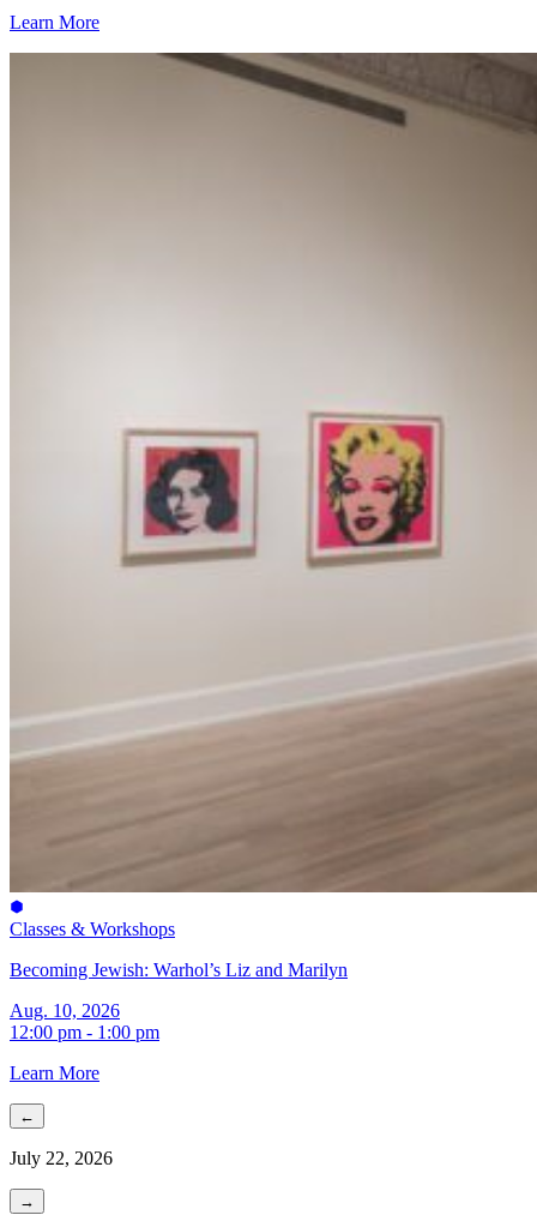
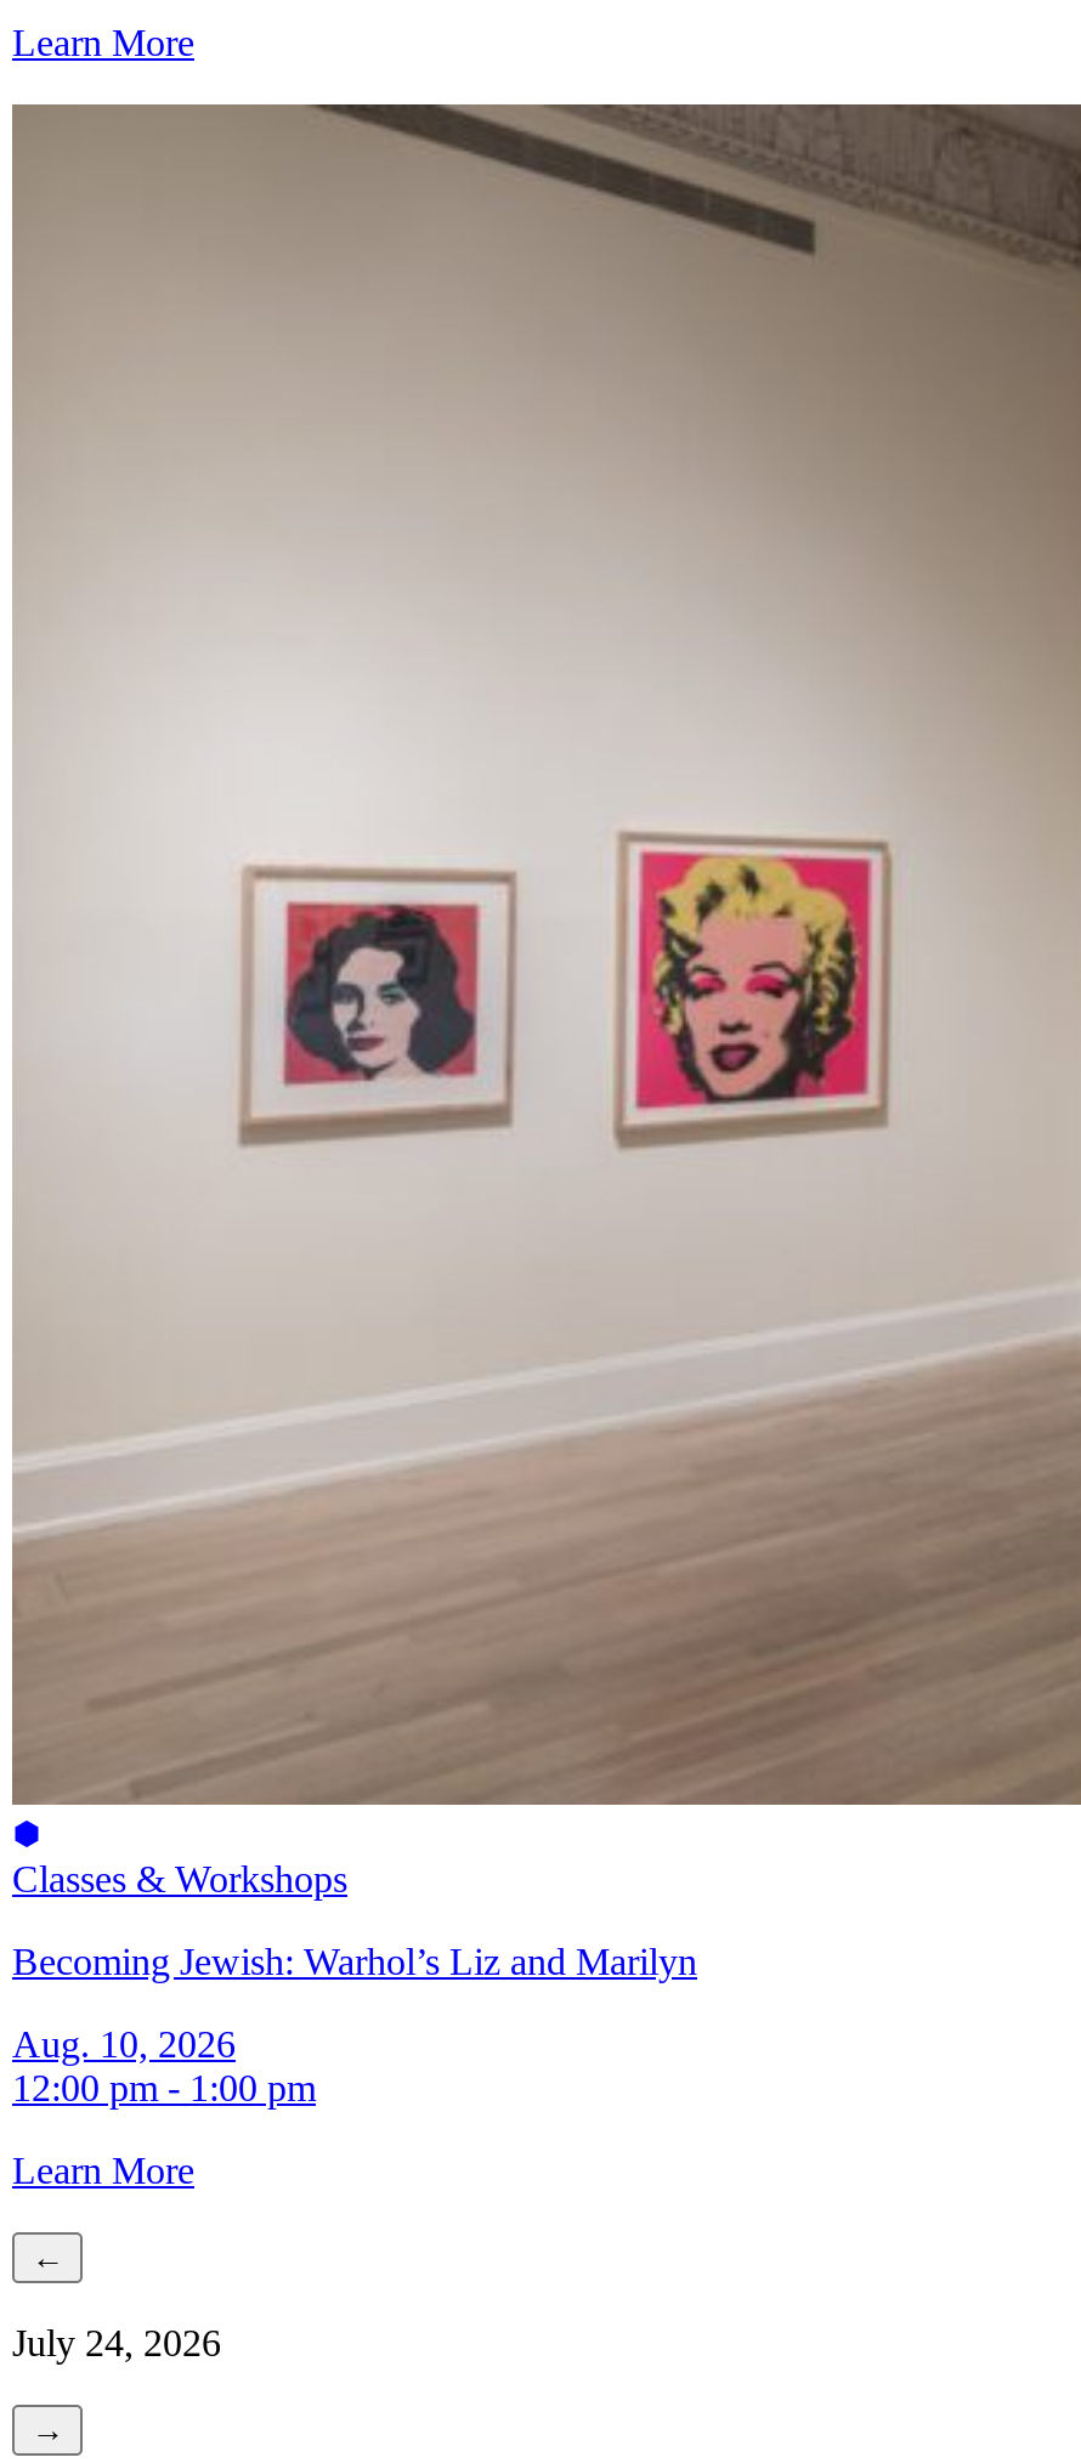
[10,1148,113,1168] July 22, 2026 -> [12,2322,221,2363] July 24, 2026

